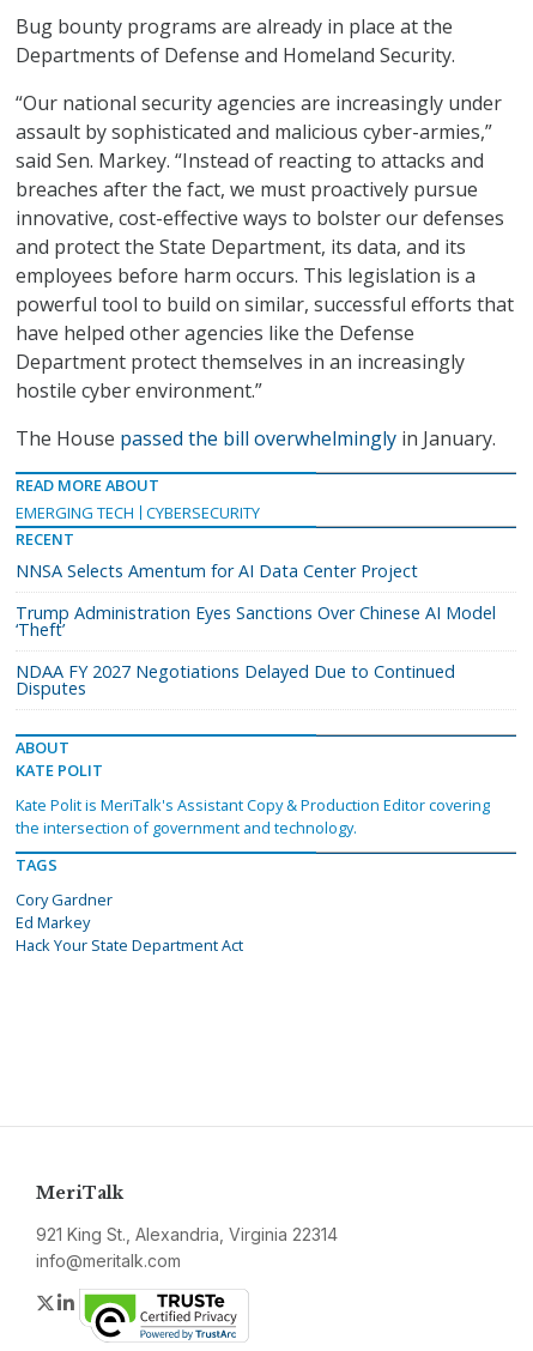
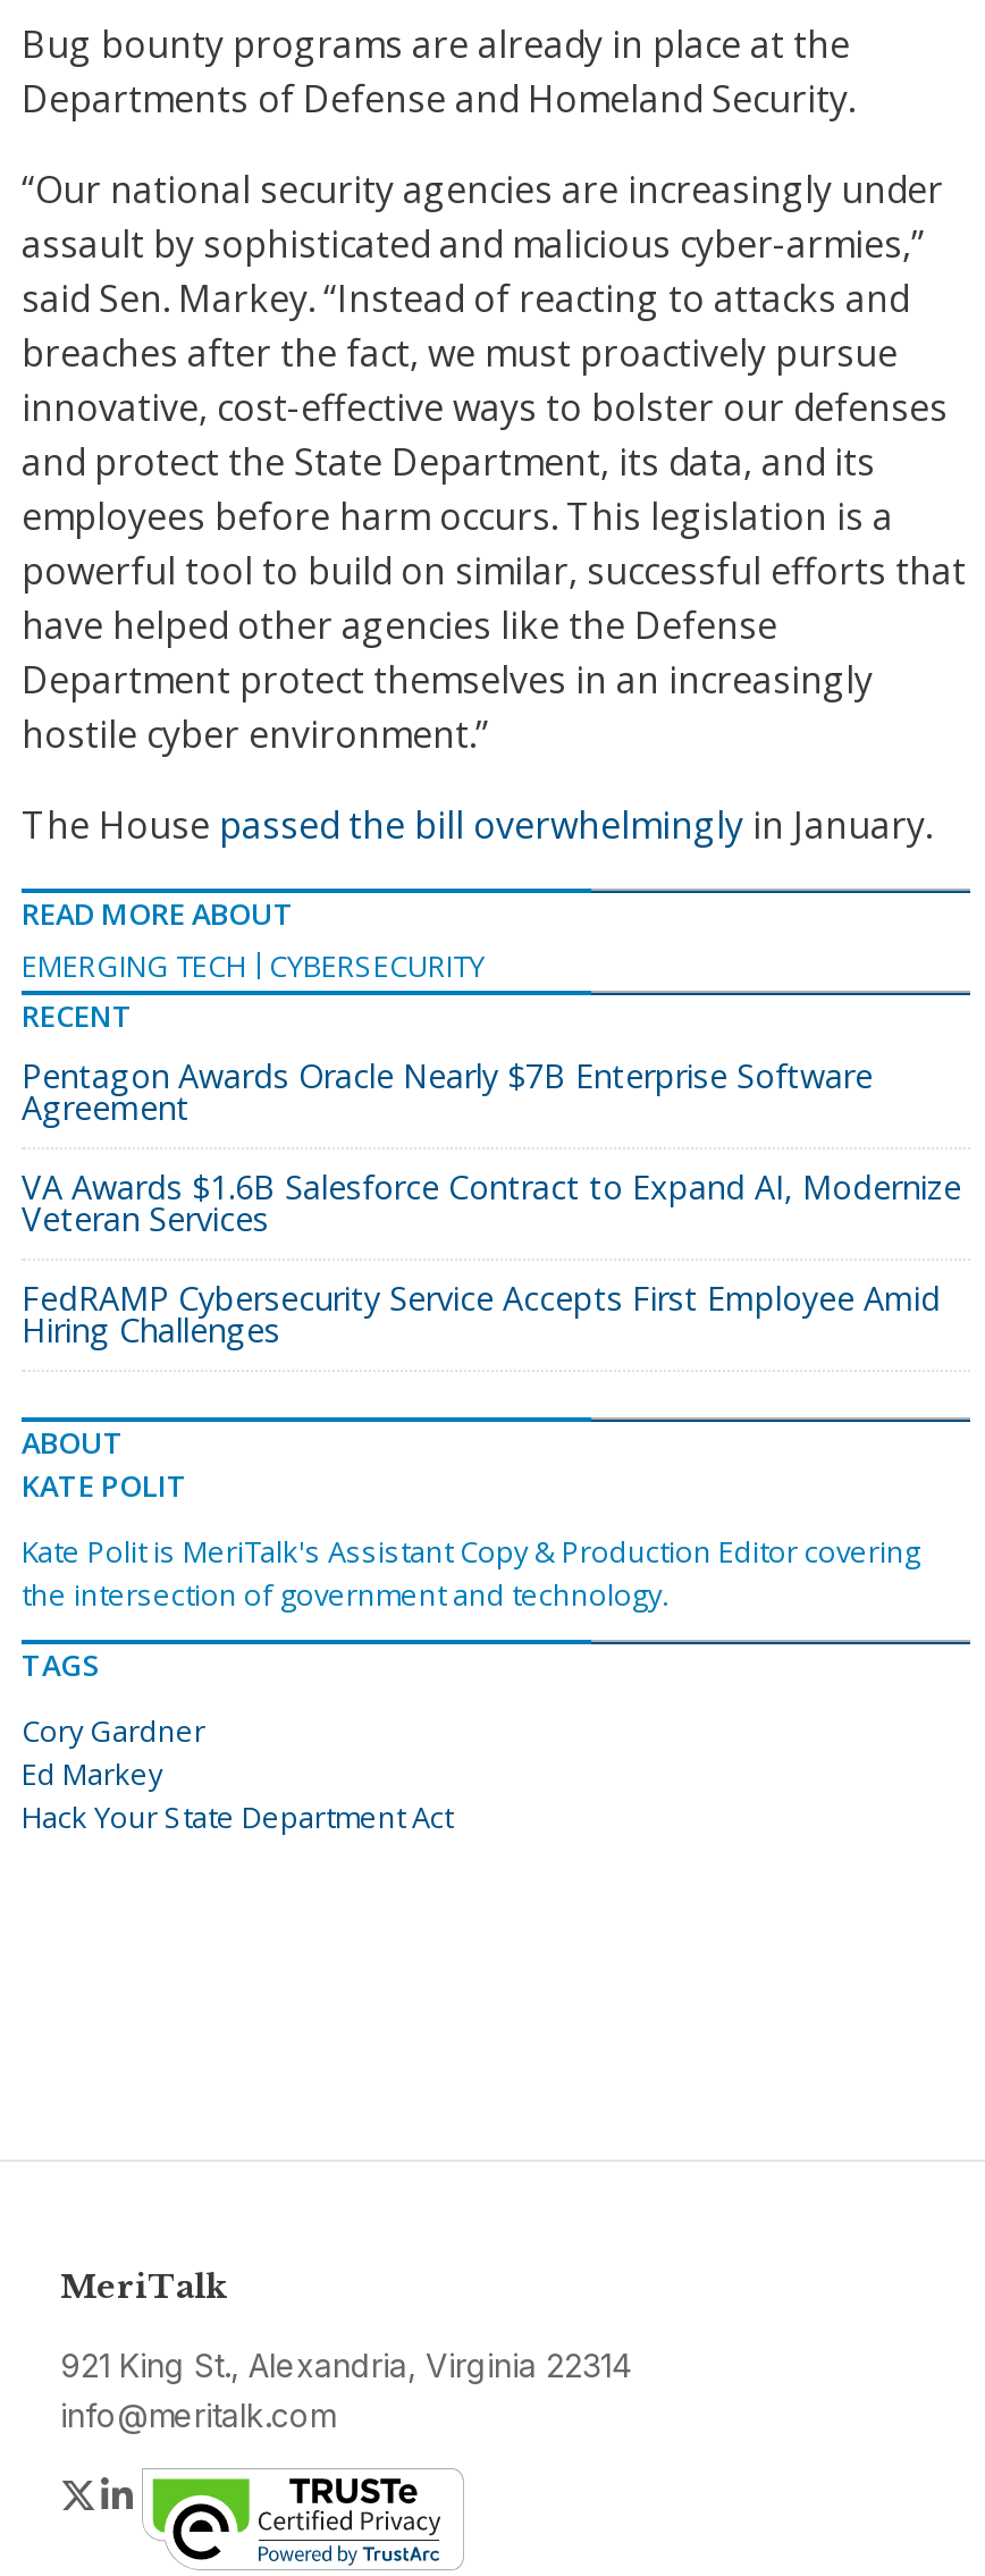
[16,559,418,582] NNSA Selects Amentum for AI Data Center Project -> [22,1054,873,1129] Pentagon Awards Oracle Nearly $7B Enterprise Software | Agreement
[16,601,496,641] Trump Administration Eyes Sanctions Over Chinese AI Model | ‘Theft’ -> [22,1166,961,1241] VA Awards $1.6B Salesforce Contract to Expand AI, Modernize | Veteran Services
[16,660,455,700] NDAA FY 2027 Negotiations Delayed Due to Continued | Disputes -> [22,1277,941,1352] FedRAMP Cybersecurity Service Accepts First Employee Amid | Hiring Challenges

